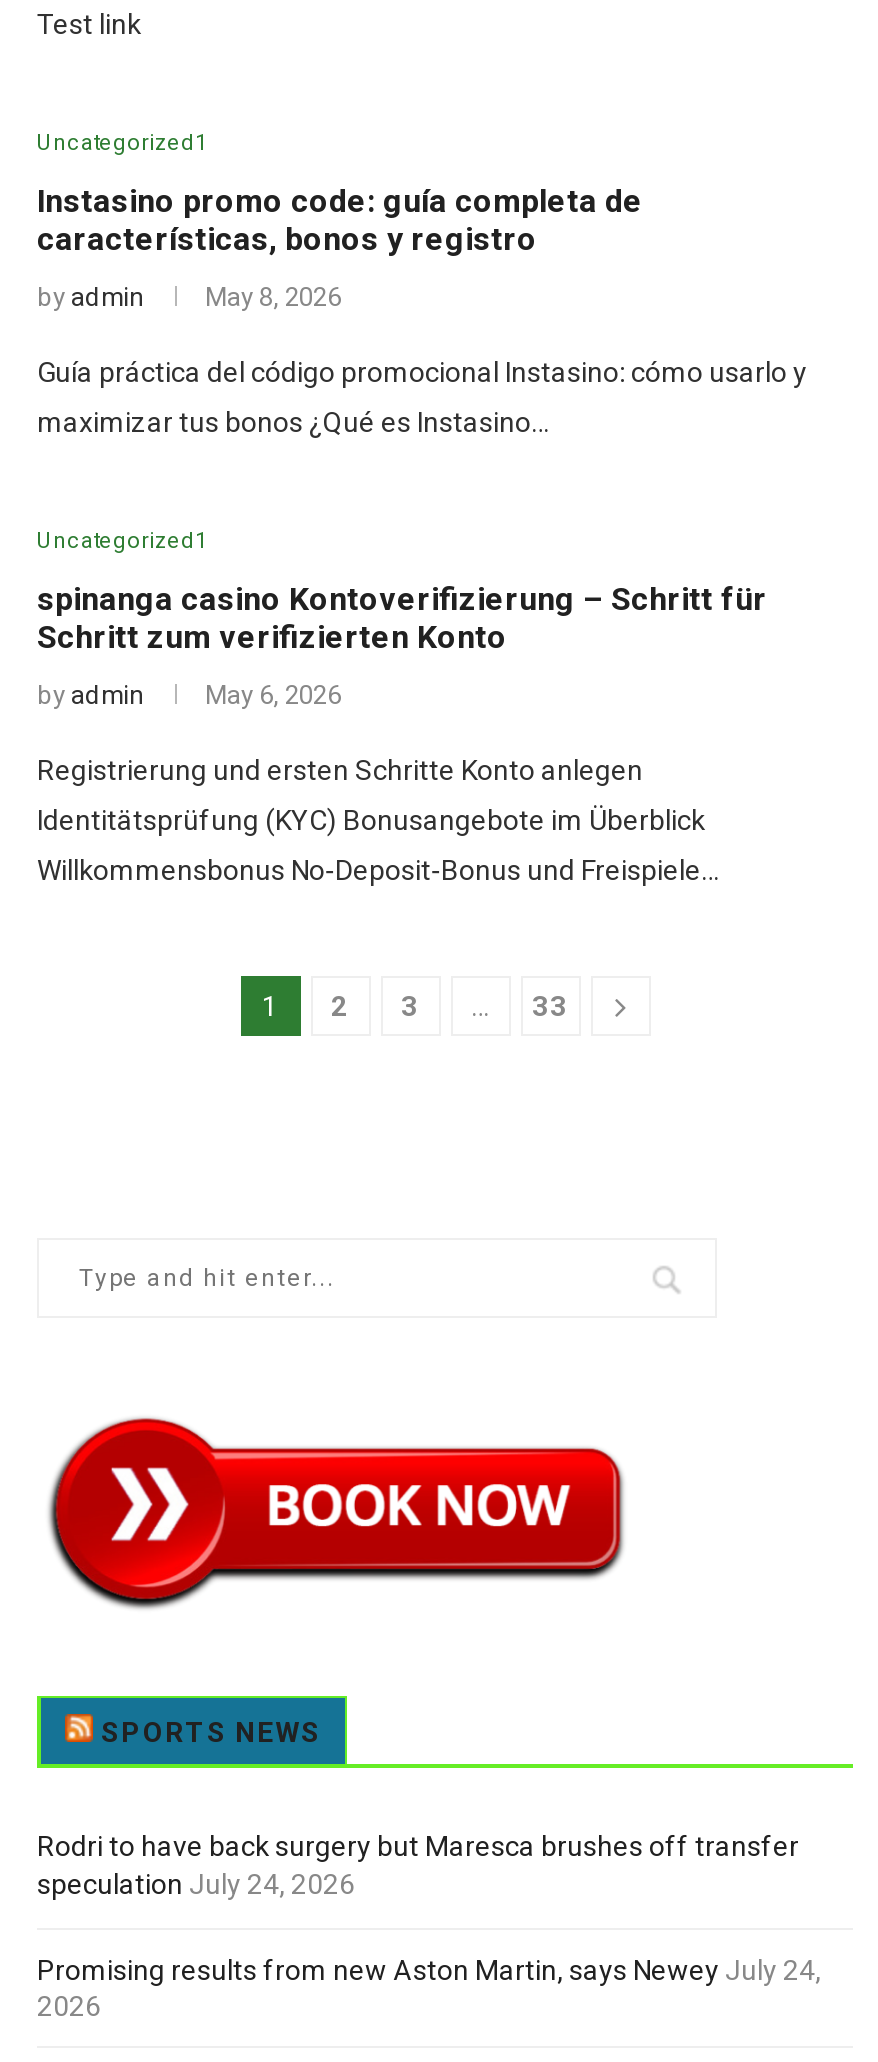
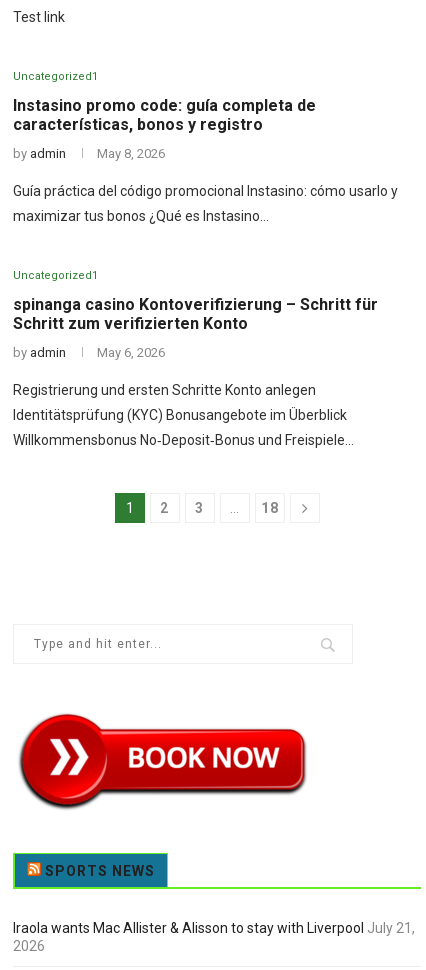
[532,990,568,1022] 33 -> [260,500,278,516] 18
[37,1831,821,1987] Rodri to have back surgery but Maresca brushes off transfer | speculation July 24, 2026 | Promising results from new Aston Martin, says Newey July 24, -> [13,920,415,936] Iraola wants Mac Allister & Alisson to stay with Liverpool July 21,

